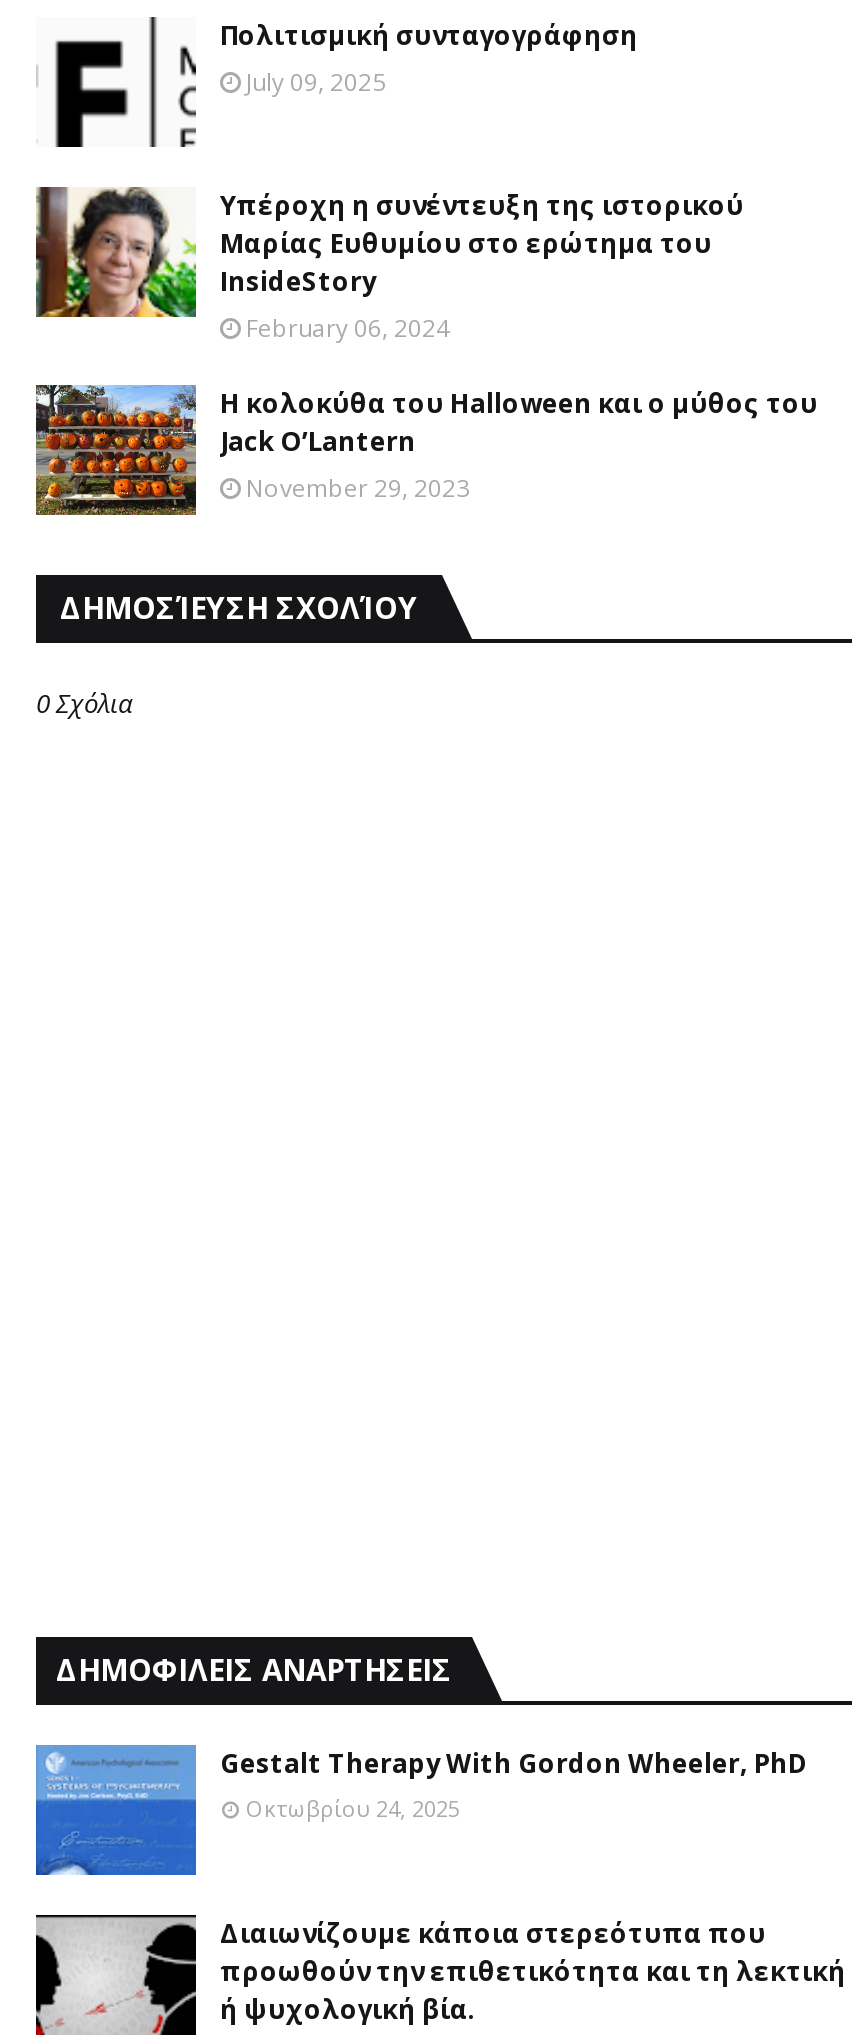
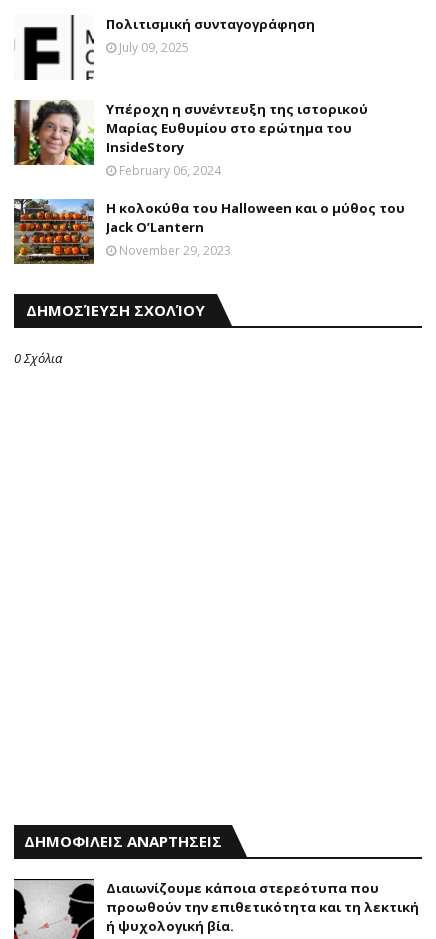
[34,1743,808,1877] [image] | Gestalt Therapy With Gordon Wheeler, PhD | Οκτωβρίου 24, 2025 -> none

